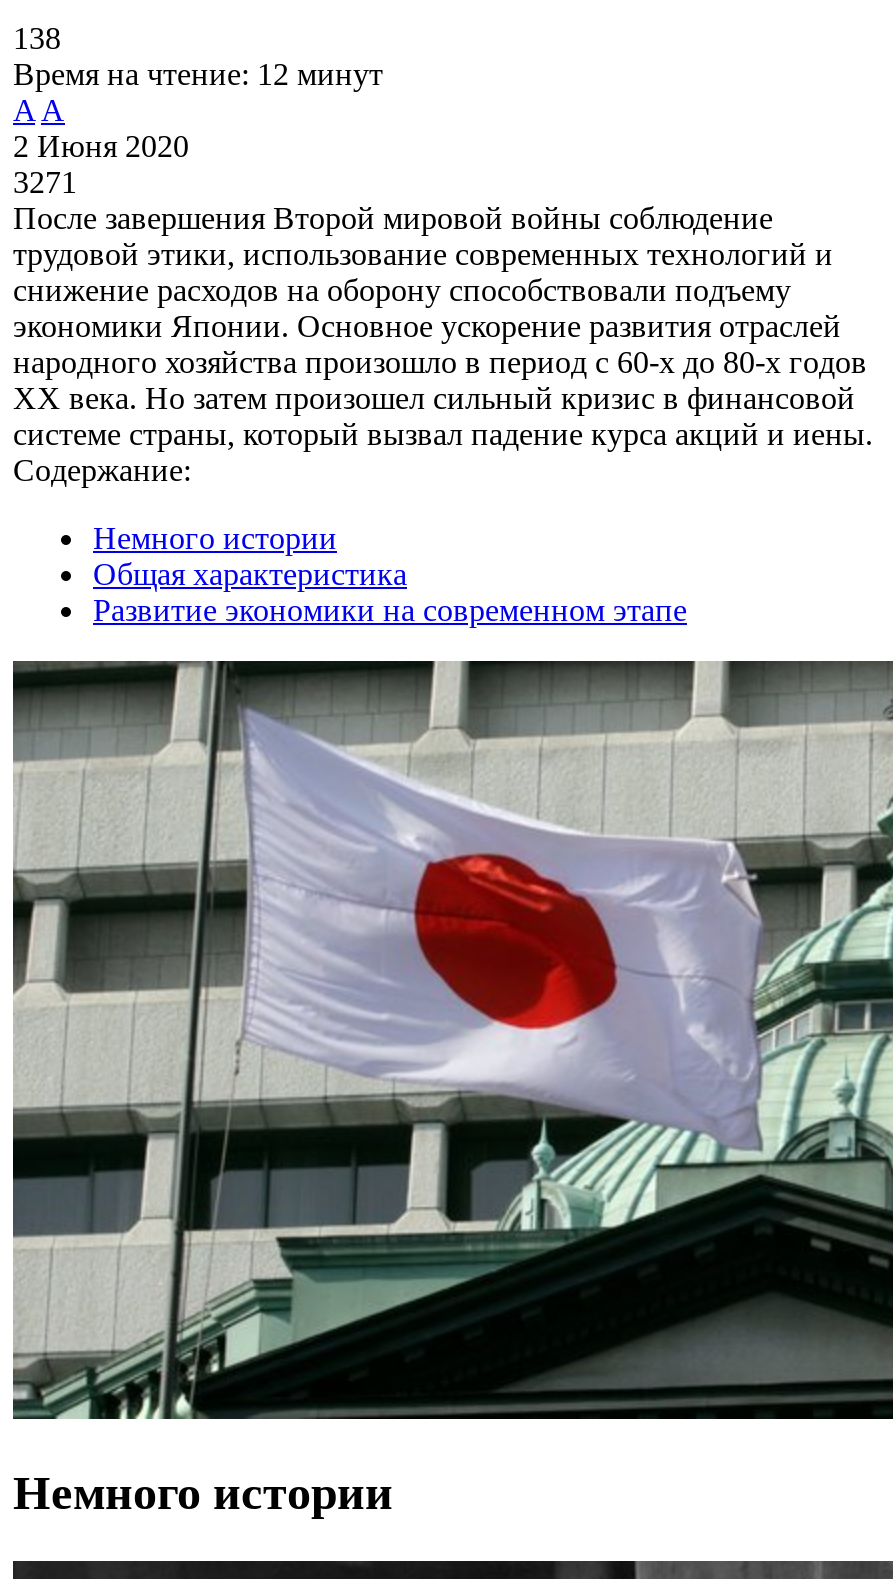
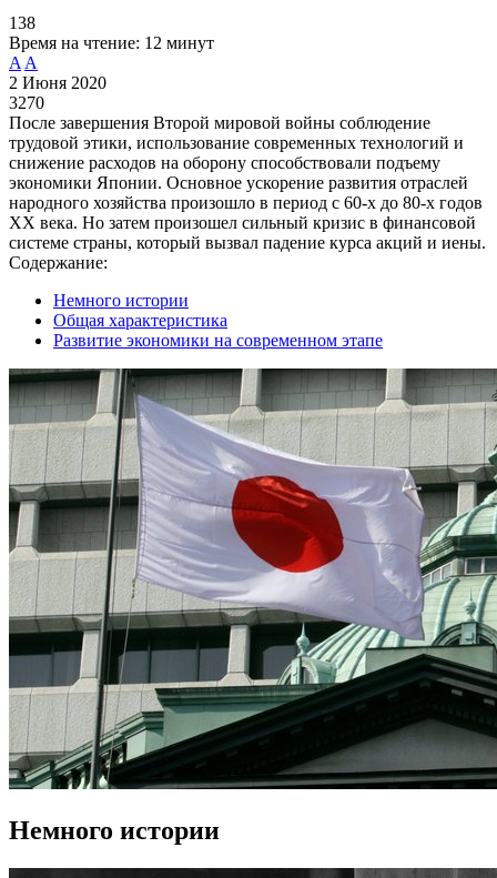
[13,165,77,199] 3271 -> [9,93,44,112] 3270

